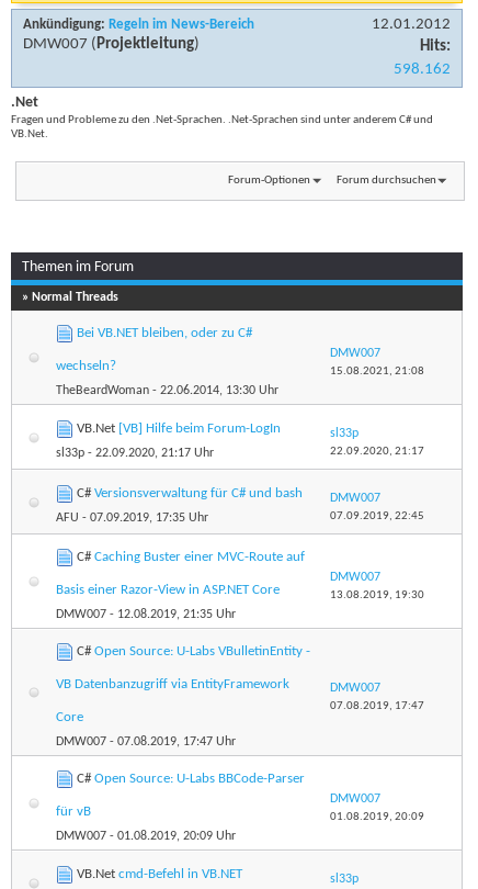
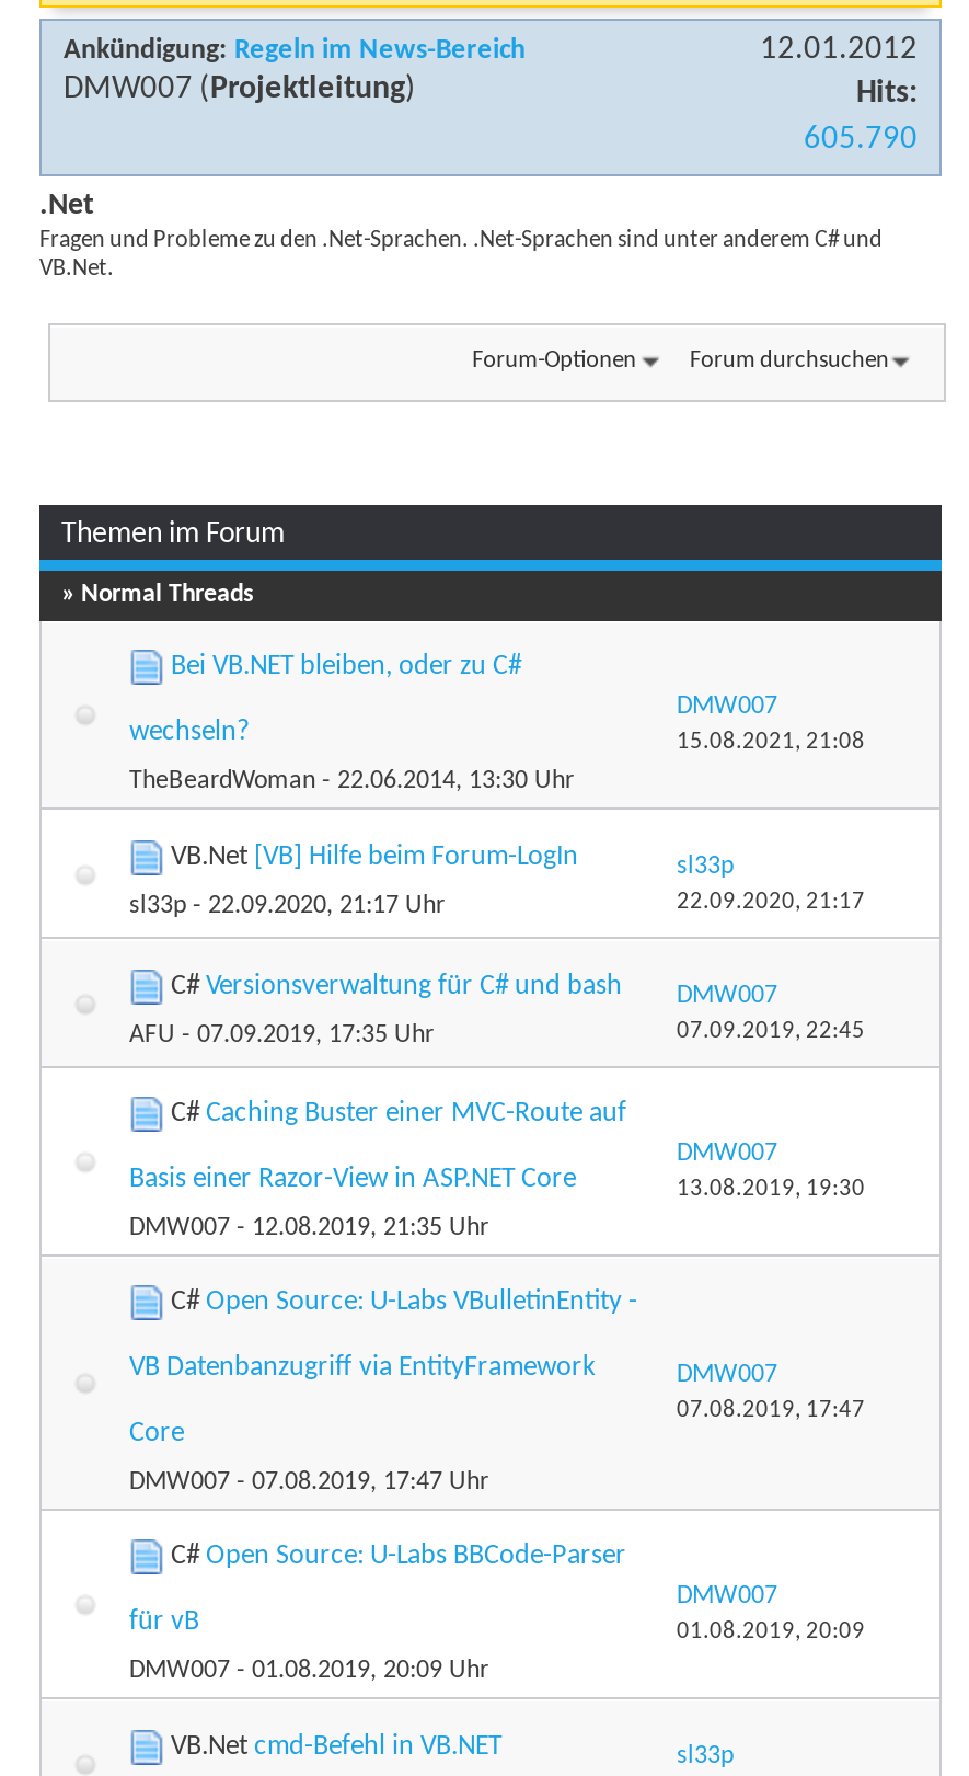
[394,61,451,78] 598.162 -> [804,124,918,157] 605.790

